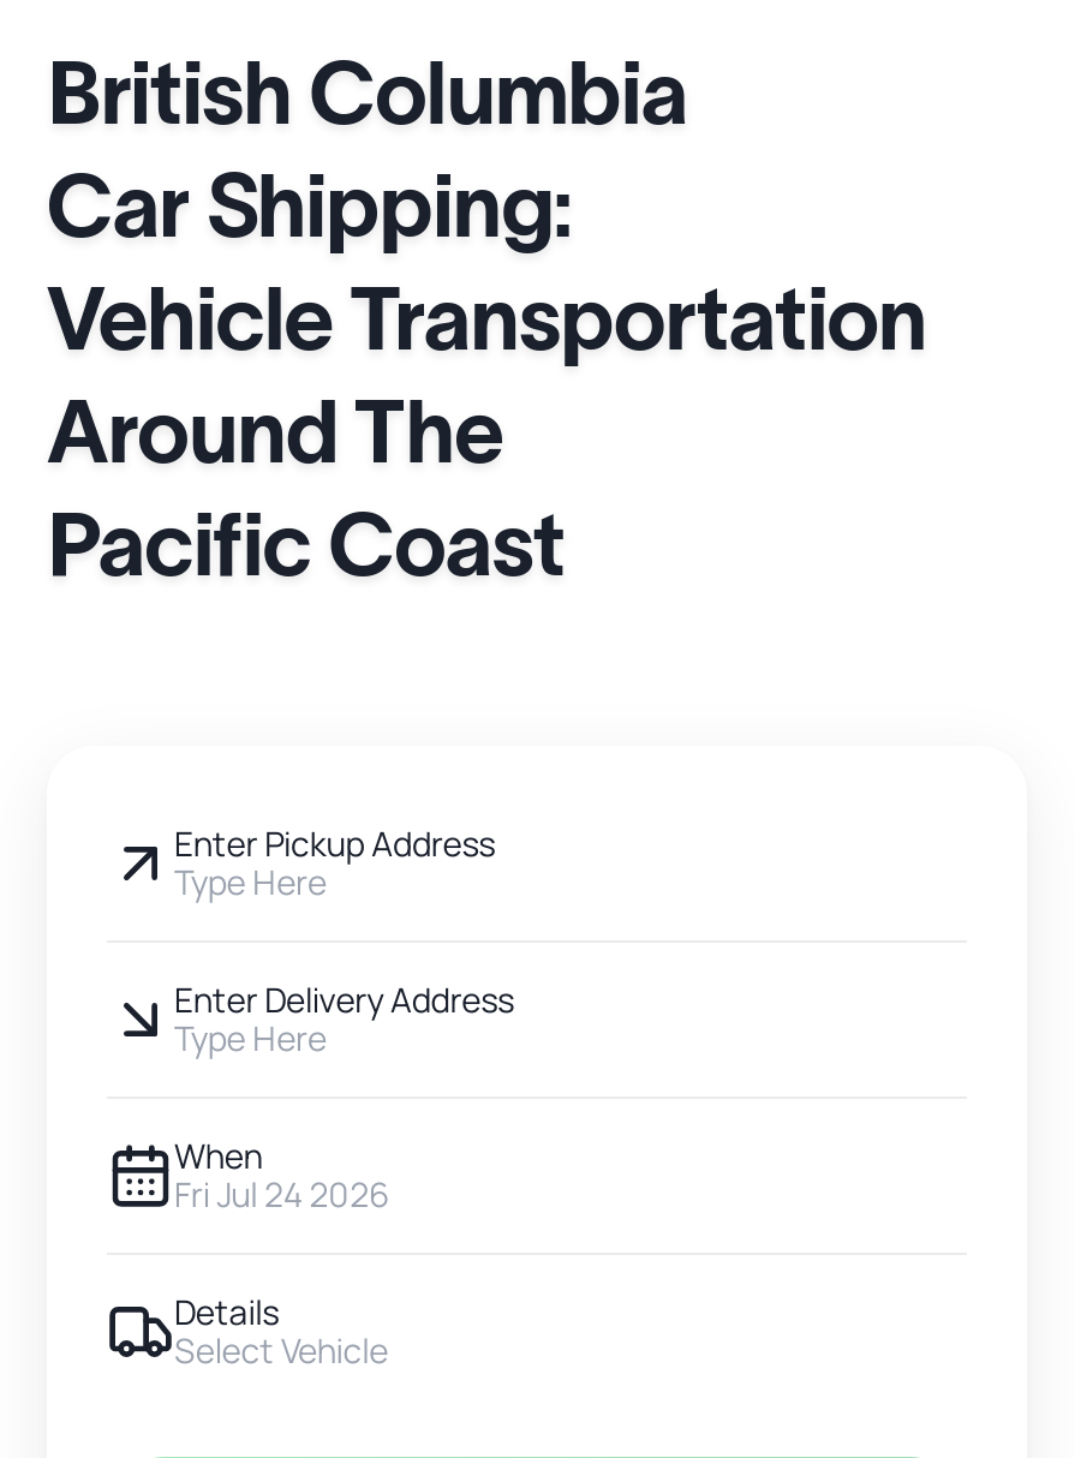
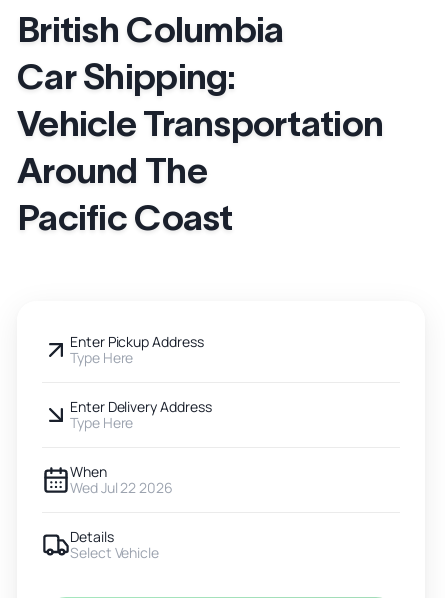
[174,1170,390,1215] Fri Jul 24 2026 -> [70,478,173,497] Wed Jul 22 2026

